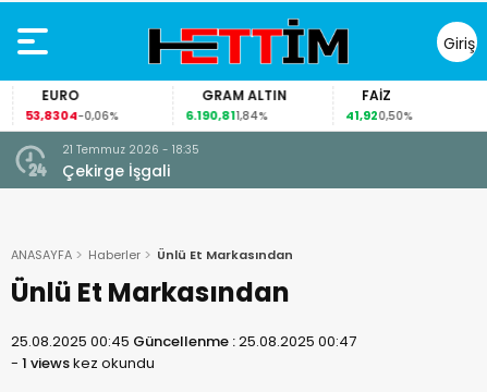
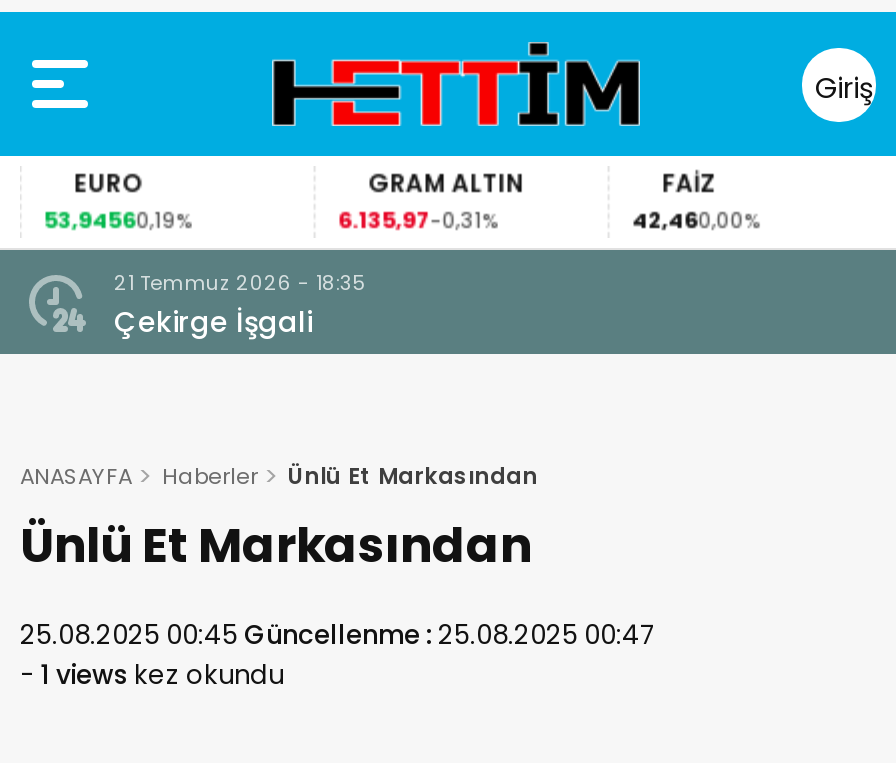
[15,106,108,124] 53,8304-0,06% -> [24,203,172,236] 53,94560,19%
[175,106,257,124] 6.190,811,84% -> [318,203,478,236] 6.135,97-0,31%
[335,106,402,124] 41,920,50% -> [612,203,740,236] 42,460,00%

